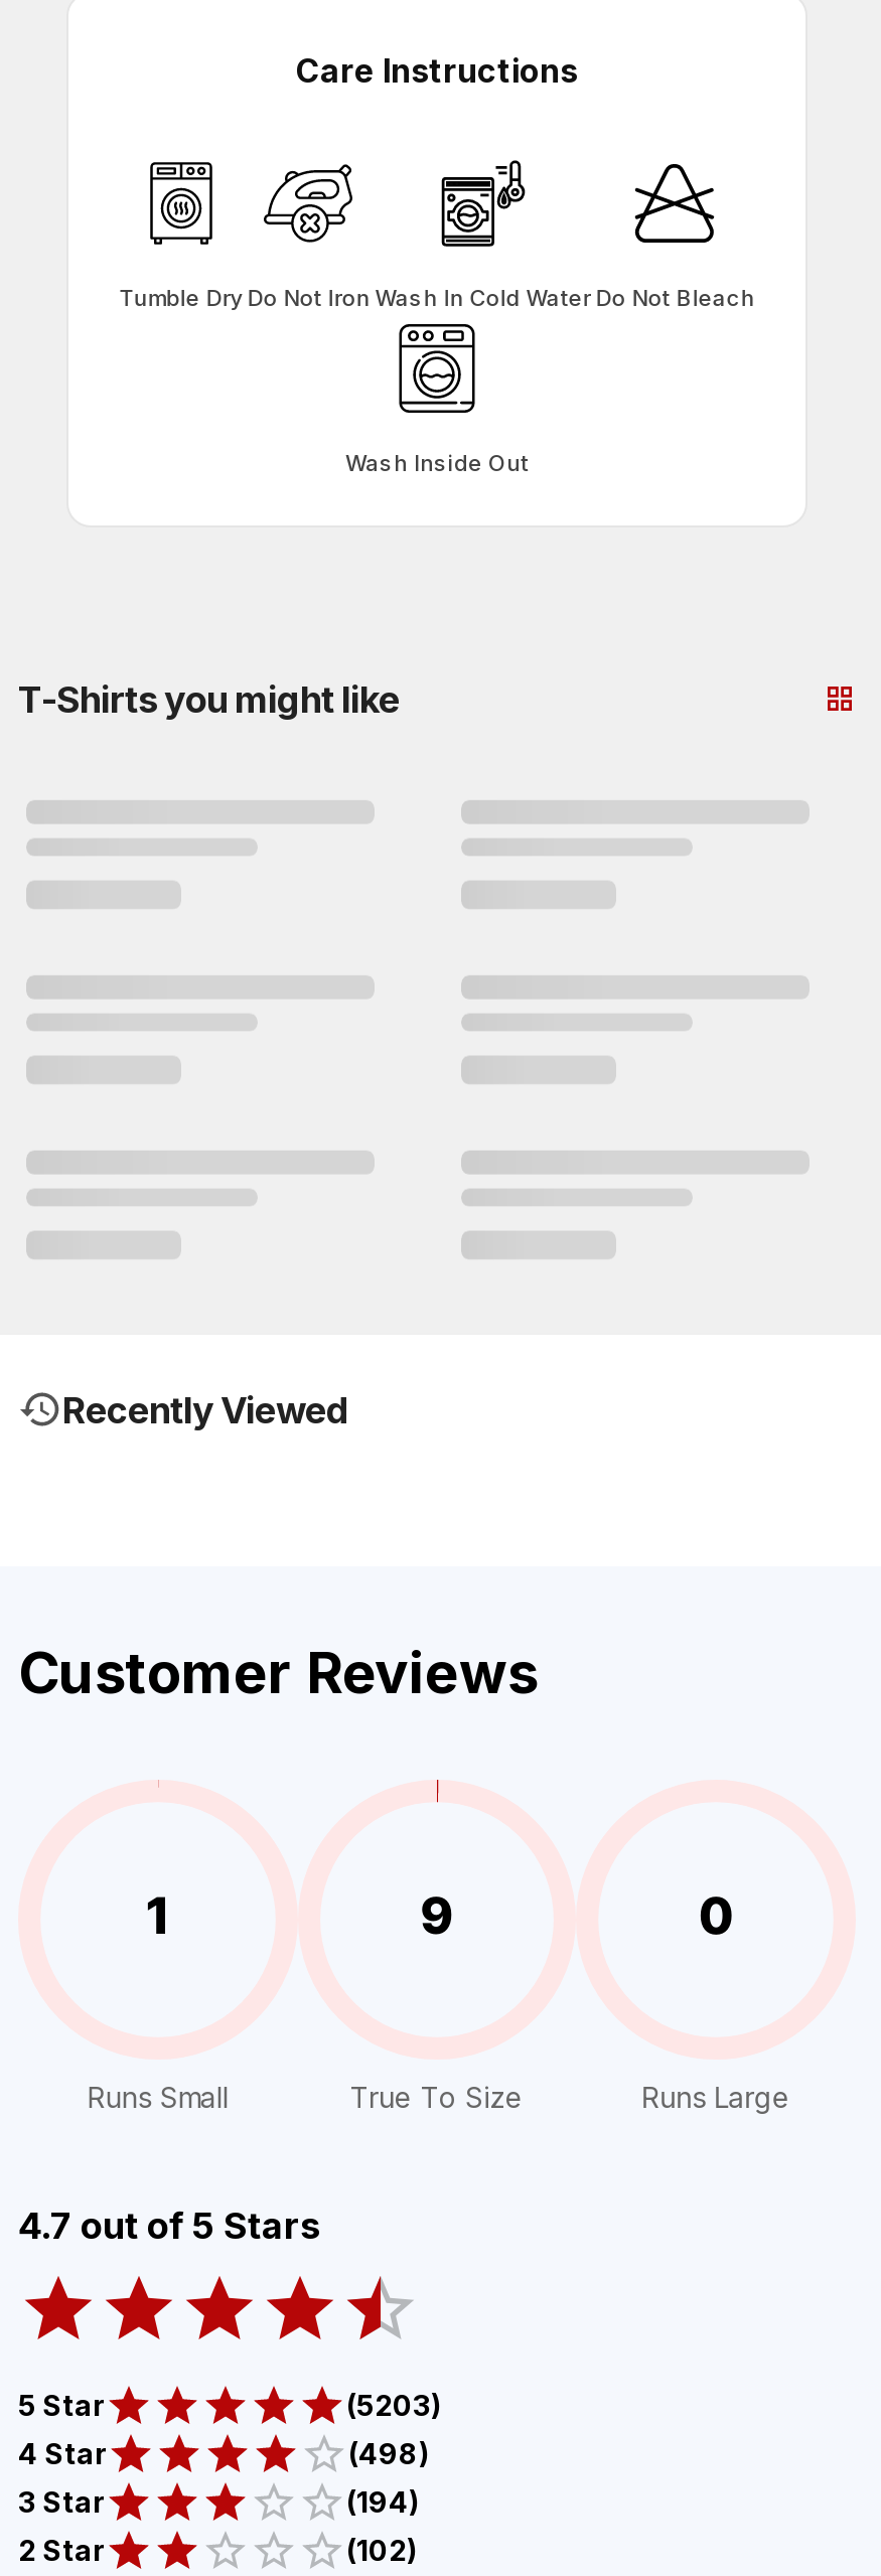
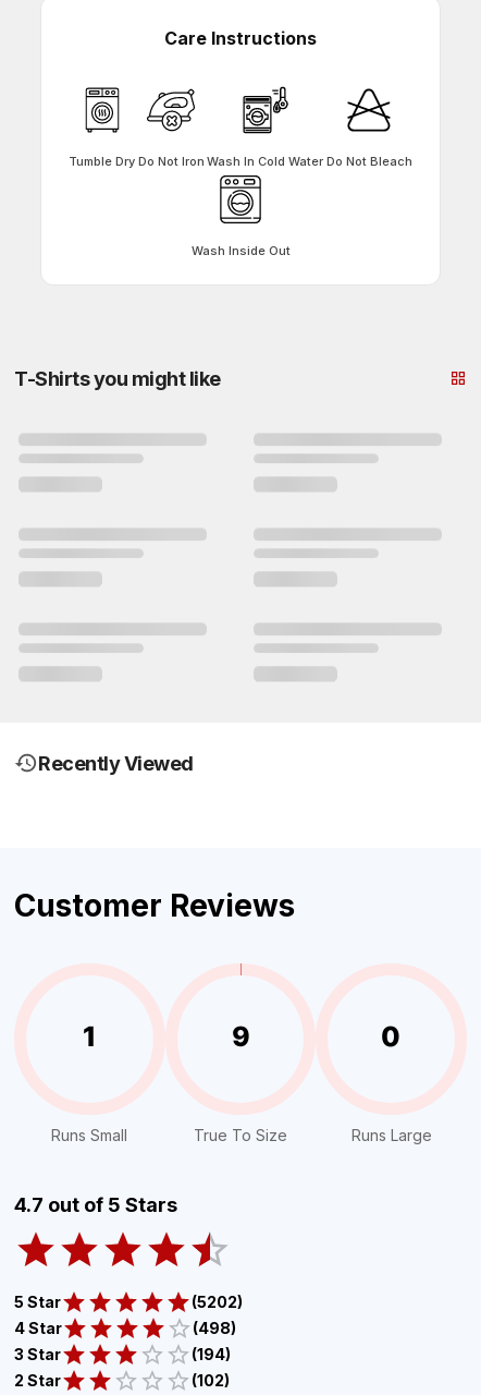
[346,2388,441,2422] (5203) -> [192,1293,243,1311] (5202)

